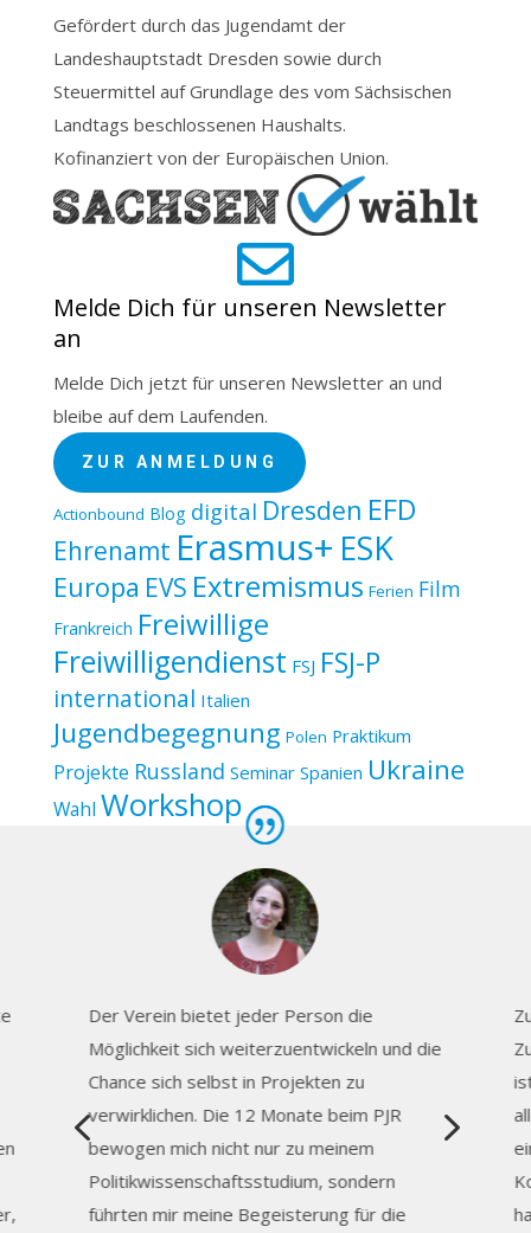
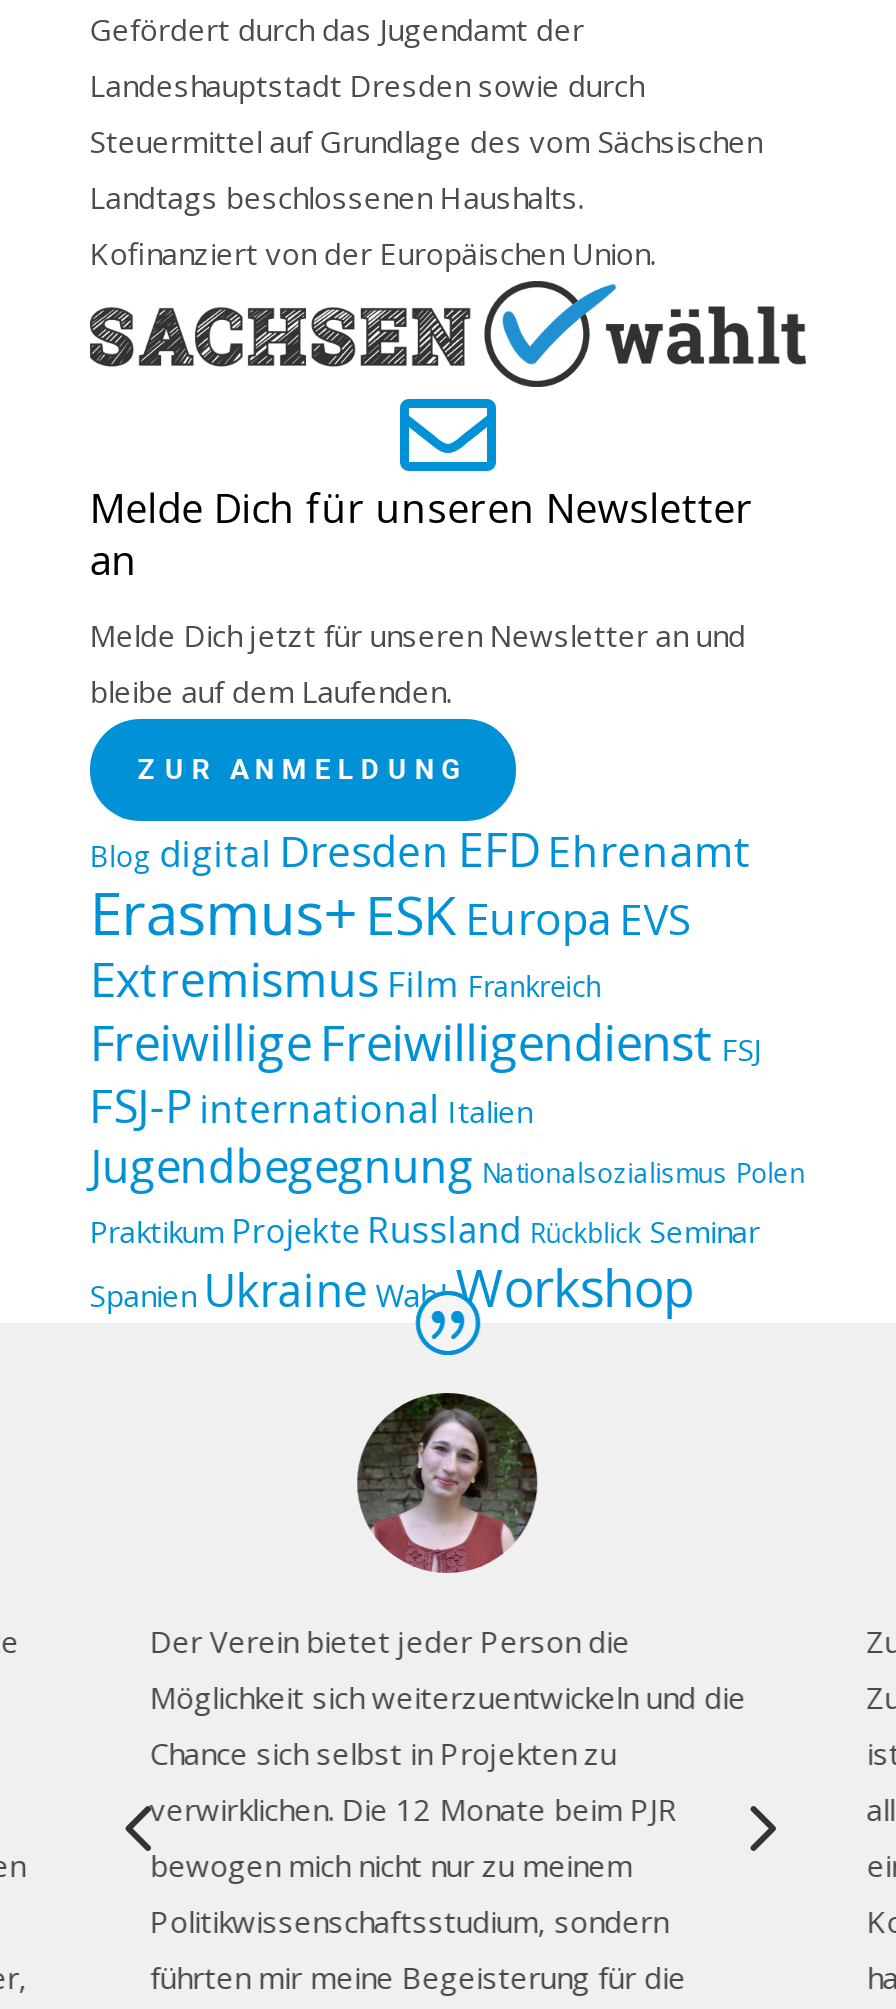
[53,491,464,826] Actionbound Blog digital Dresden EFD | Ehrenamt Erasmus+ ESK | Europa EVS Extremismus Ferien Film | Frankreich Freiwillige | Freiwilligendienst FSJ FSJ-P | international Italien | Jugendbegegnung Polen Praktikum | Projekte Russland Seminar Spanien Ukraine | Wahl Workshop -> [90,816,806,1322] Blog digital Dresden EFD Ehrenamt | Erasmus+ ESK Europa EVS | Extremismus Film Frankreich | Freiwillige Freiwilligendienst FSJ | FSJ-P international Italien | Jugendbegegnung Nationalsozialismus Polen | Praktikum Projekte Russland Rückblick Seminar | Spanien Ukraine Wahl Workshop

